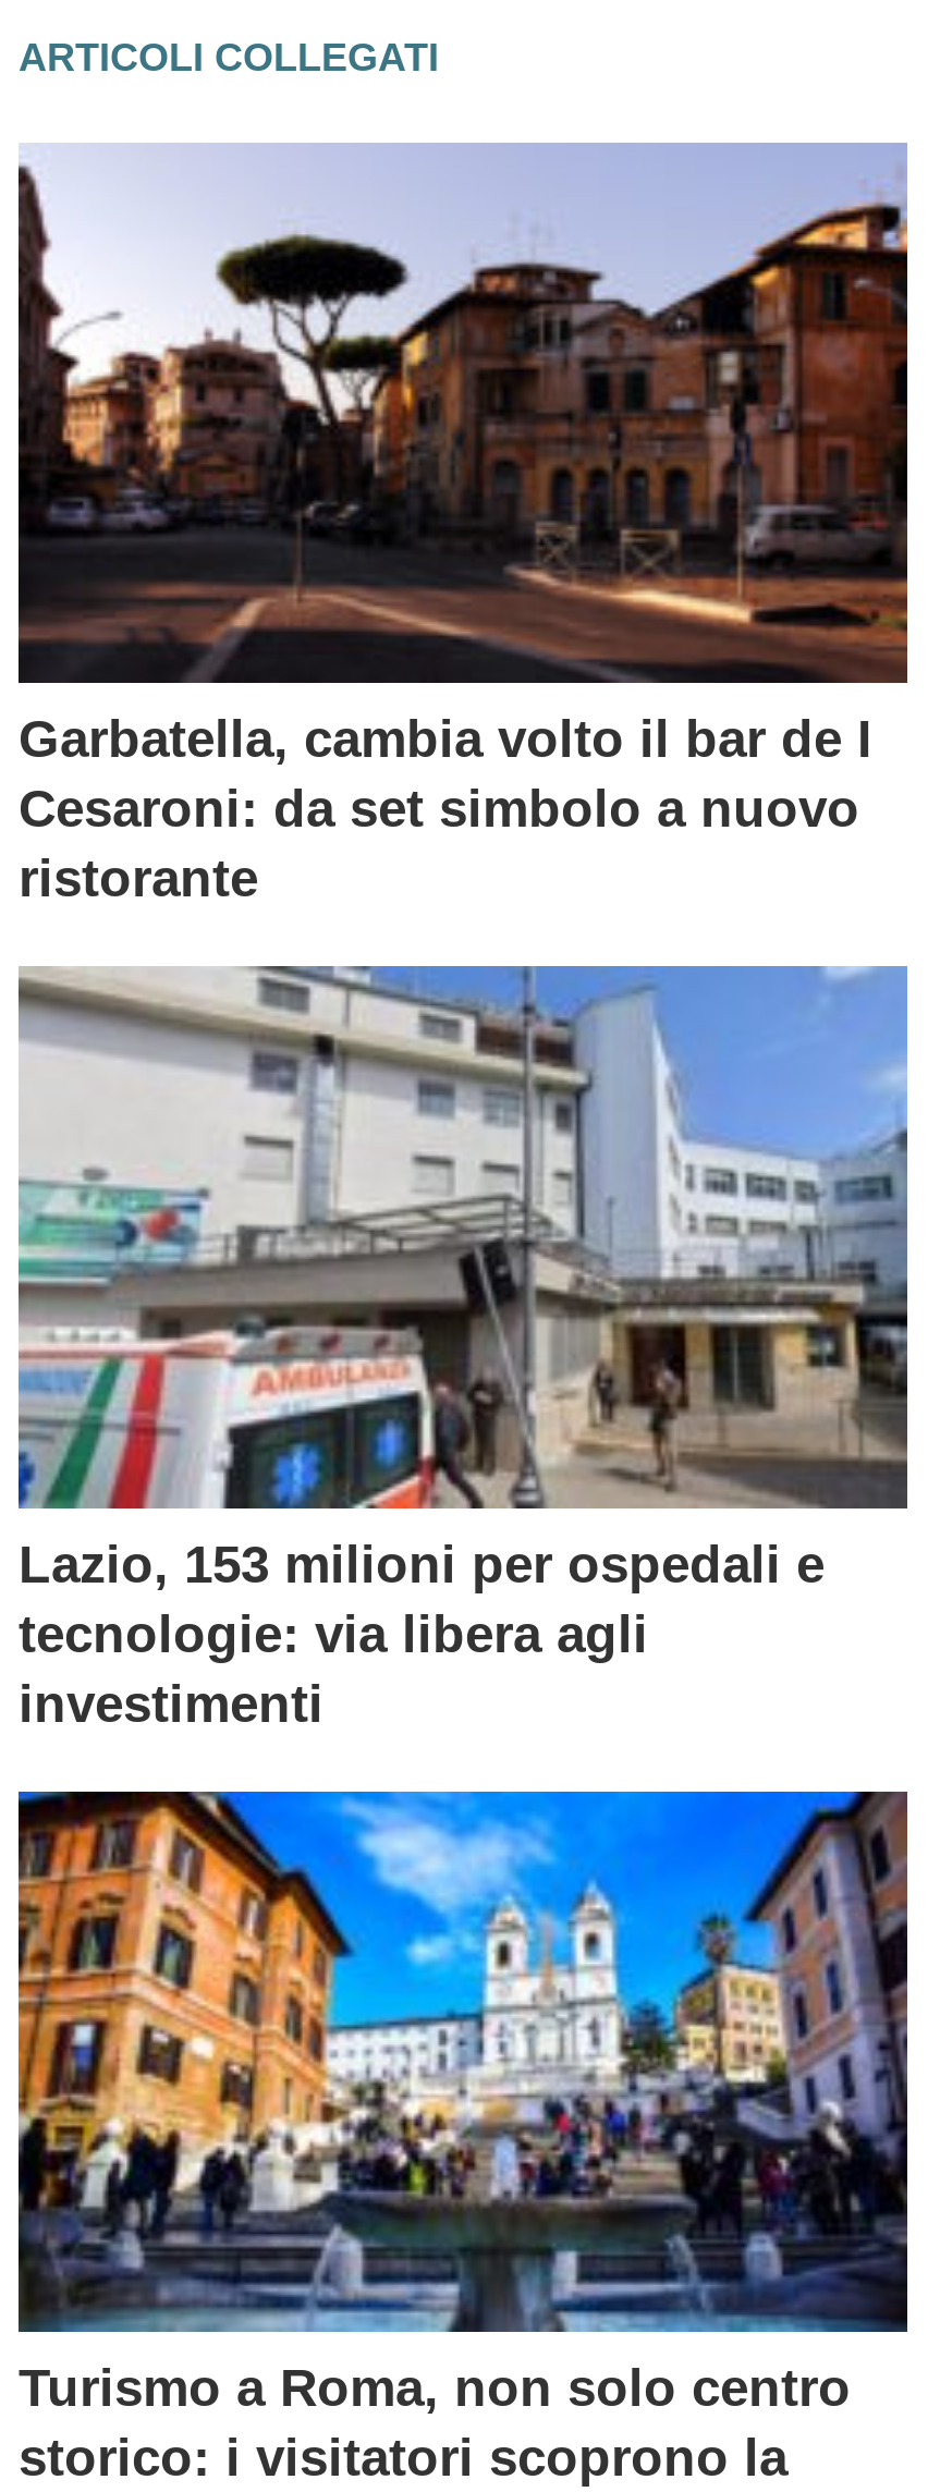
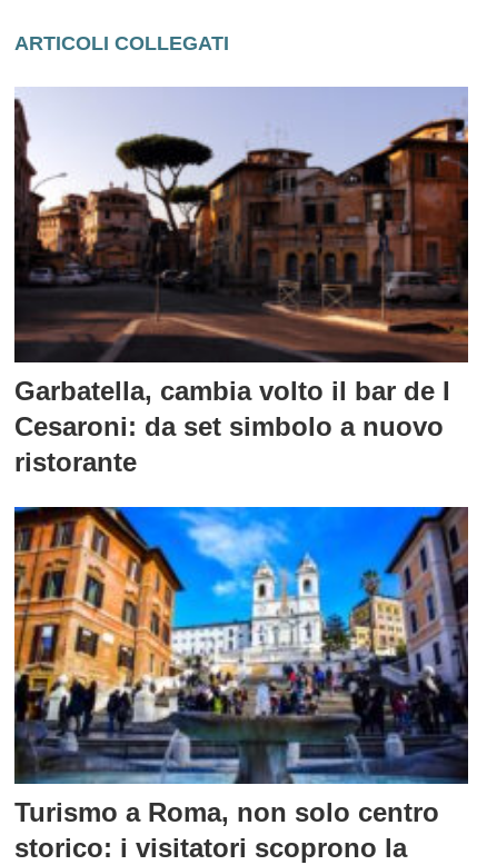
[16,966,909,1732] [image] | Lazio, 153 milioni per ospedali e | tecnologie: via libera agli | investimenti -> none

